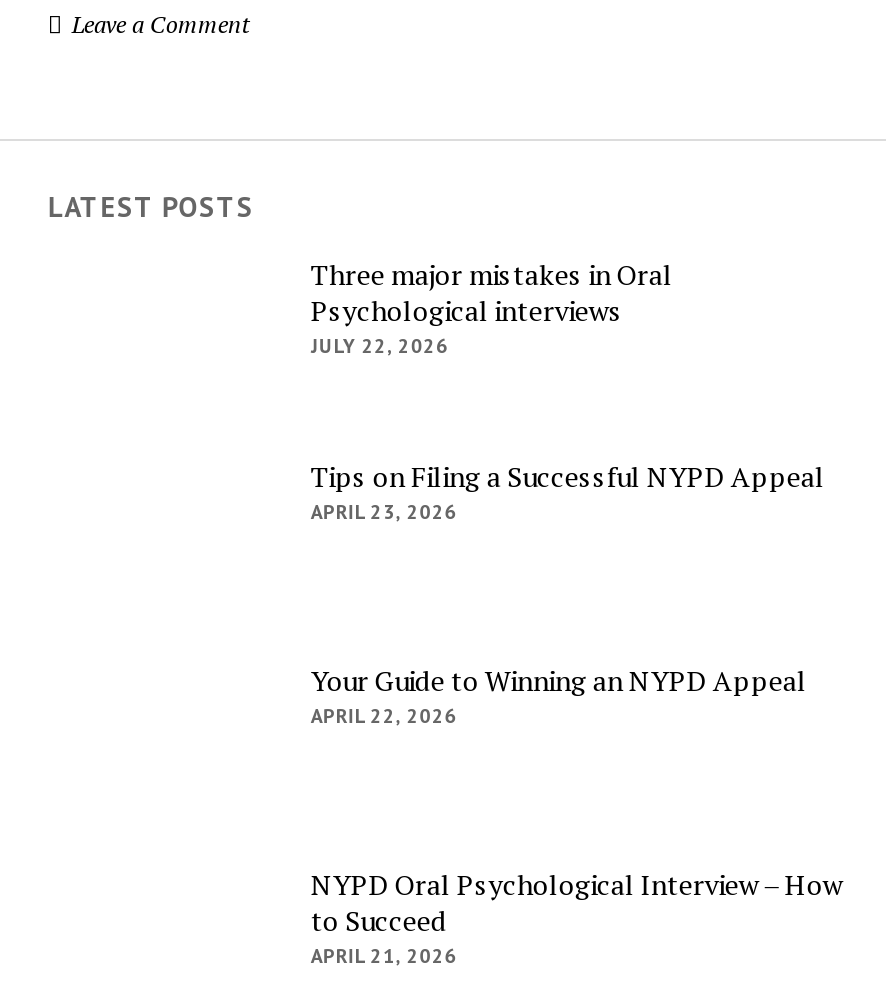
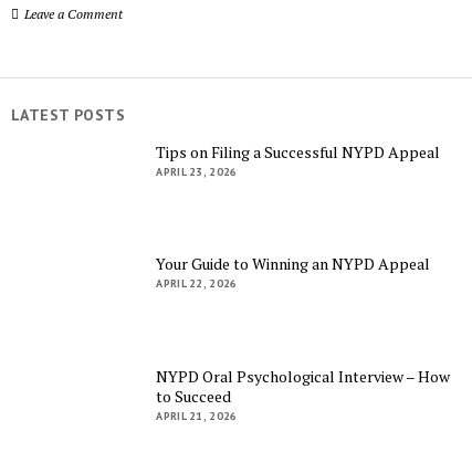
[311,255,673,359] Three major mistakes in Oral | Psychological interviews | JULY 22, 2026 -> none

